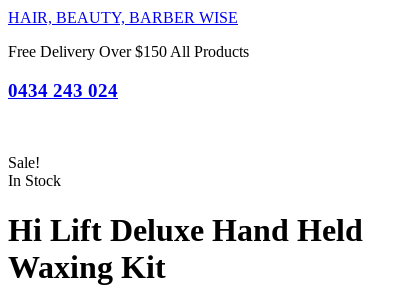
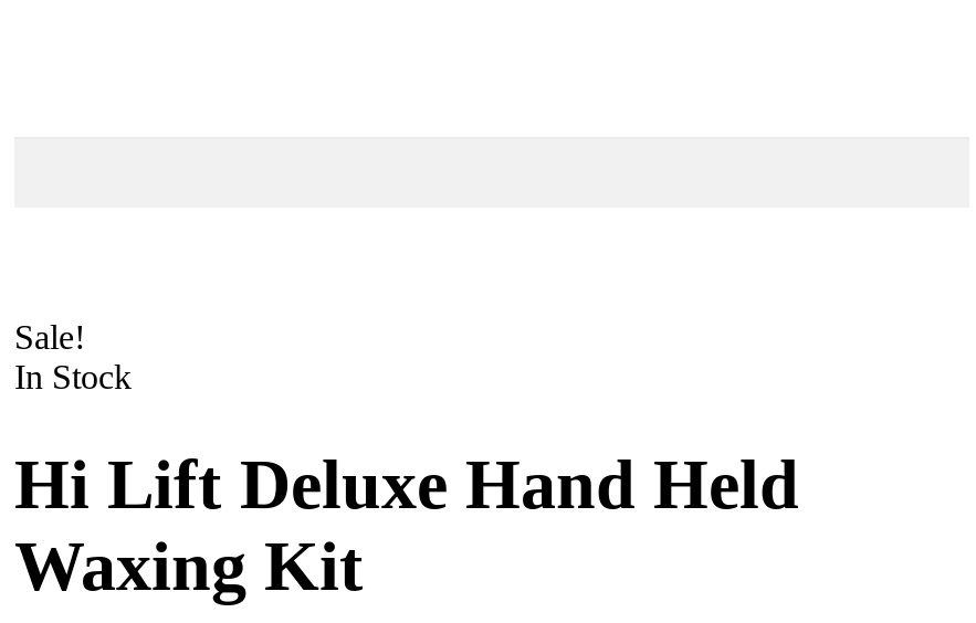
[8,9,249,101] HAIR, BEAUTY, BARBER WISE | Free Delivery Over $150 All Products | 0434 243 024 -> none

